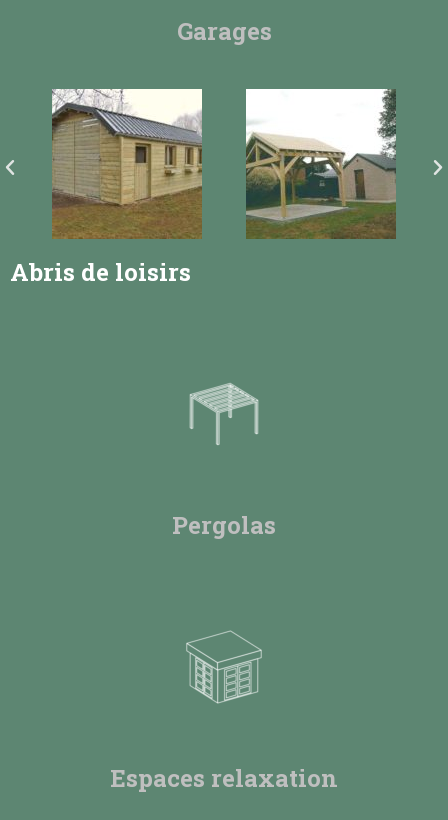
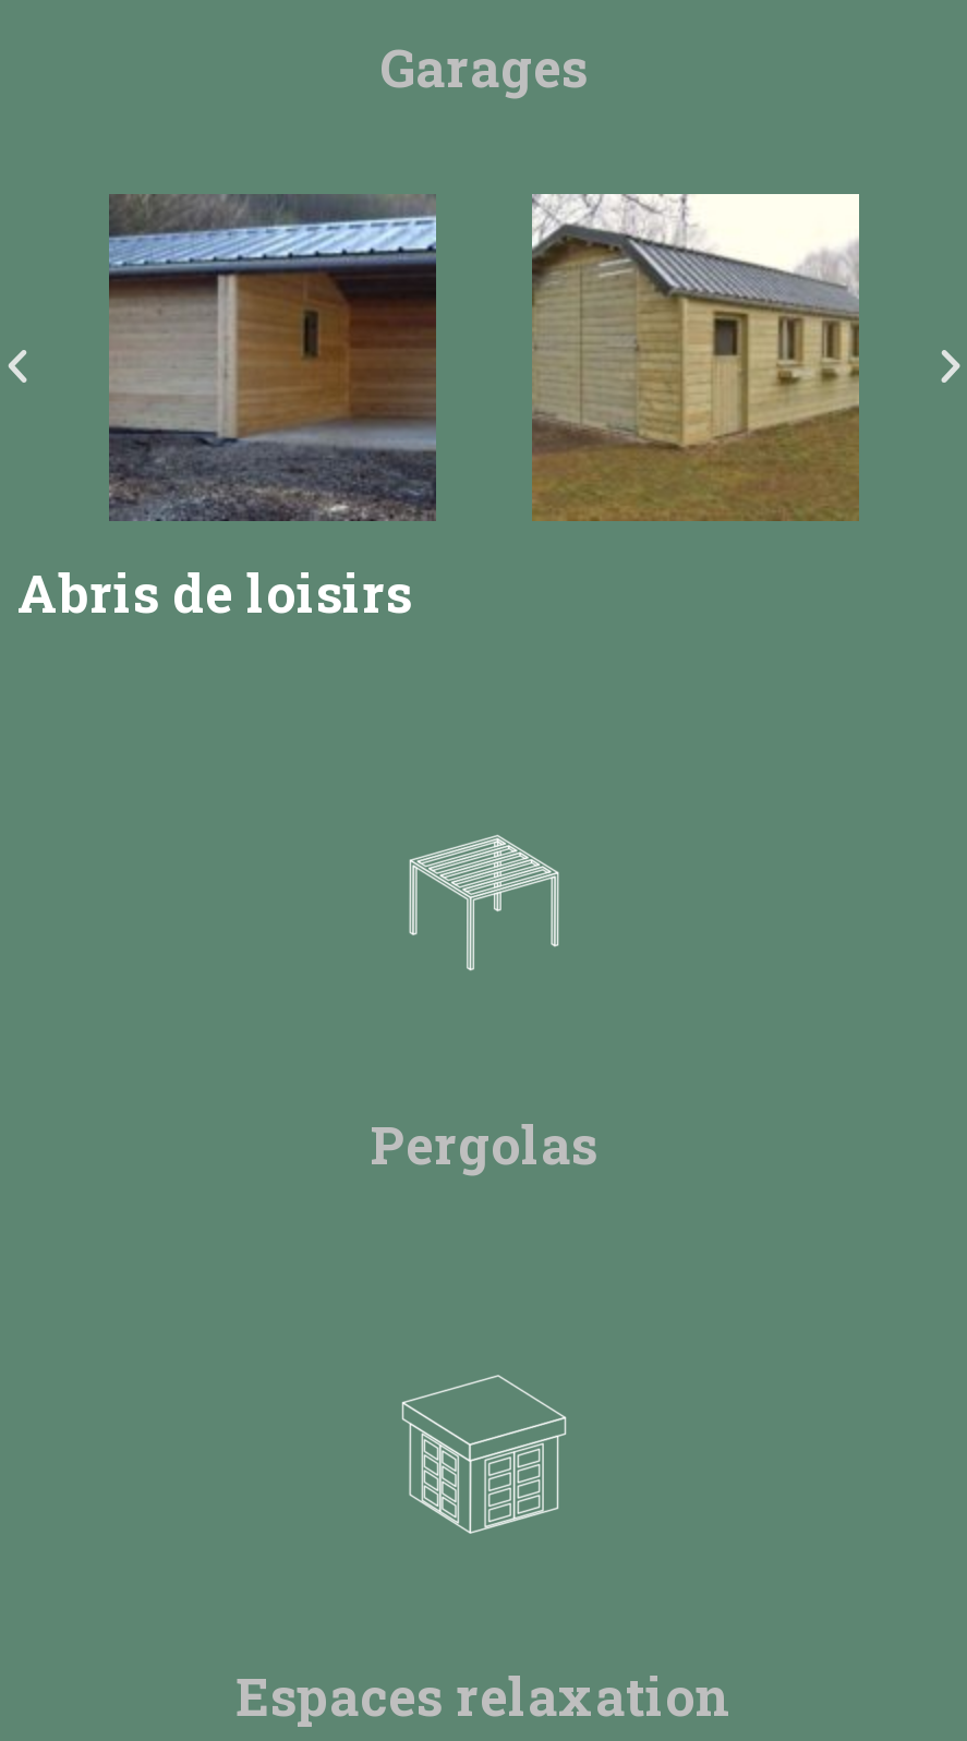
[51,88,203,239] [image] -> [107,194,438,521] [image]
[245,89,397,239] [image] -> [530,192,861,521] [image]

